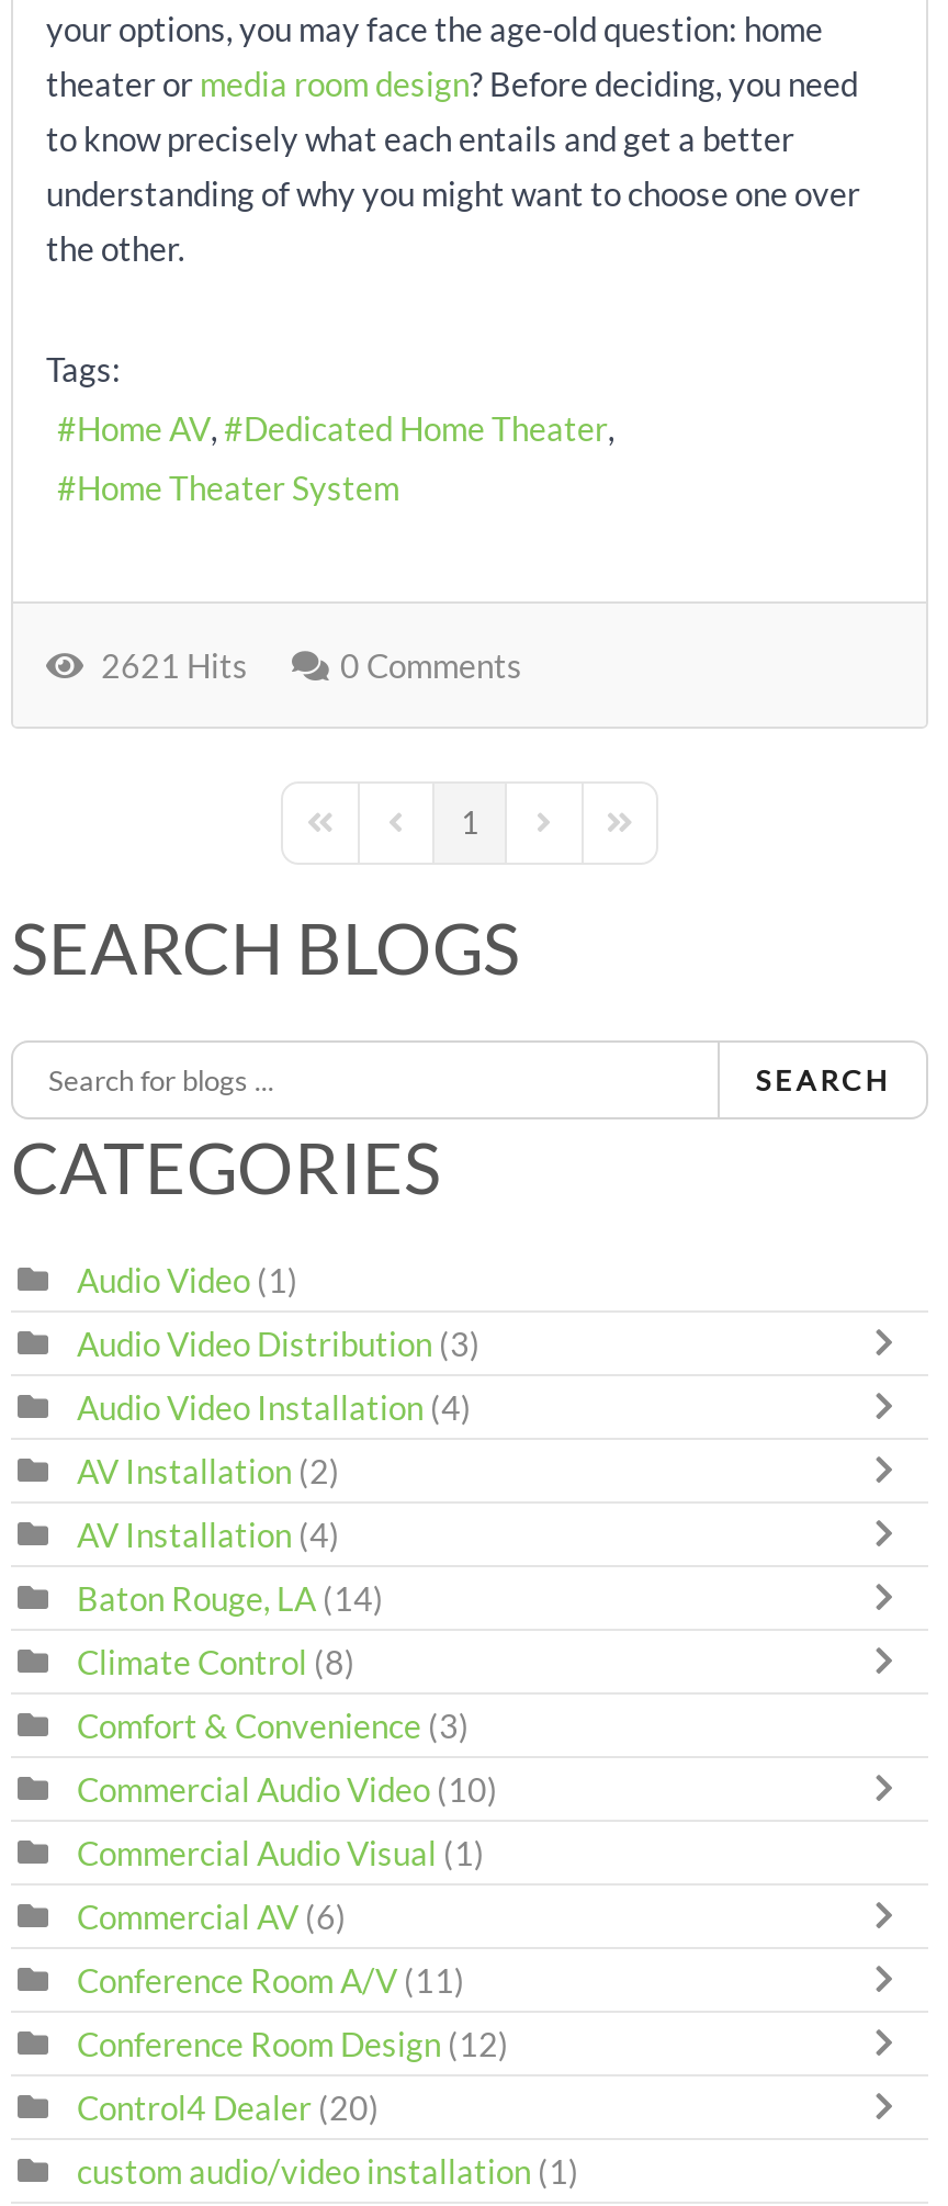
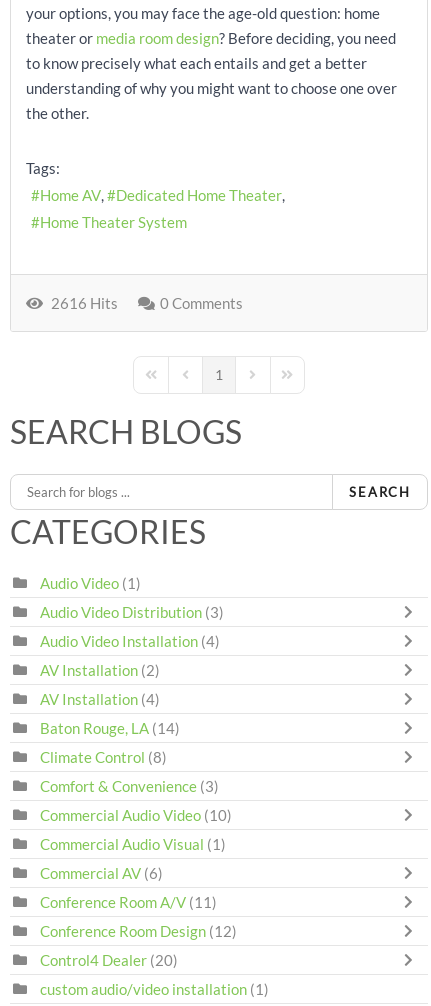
[88,646,248,686] 2621 Hits -> [45,294,118,312] 2616 Hits

